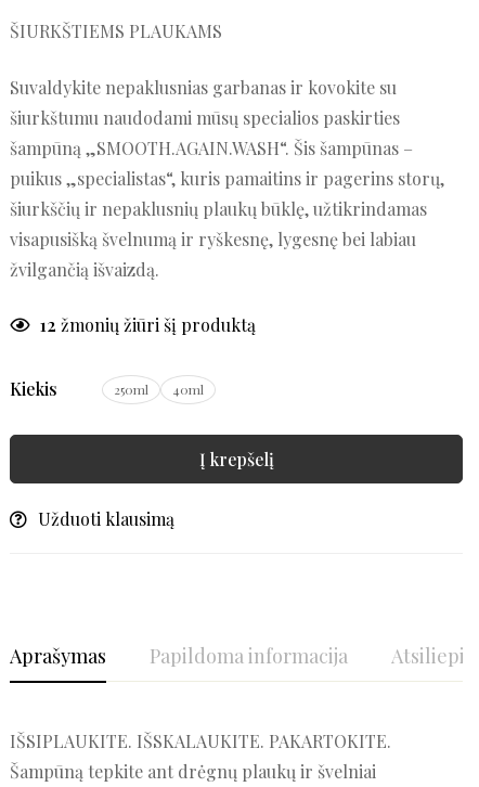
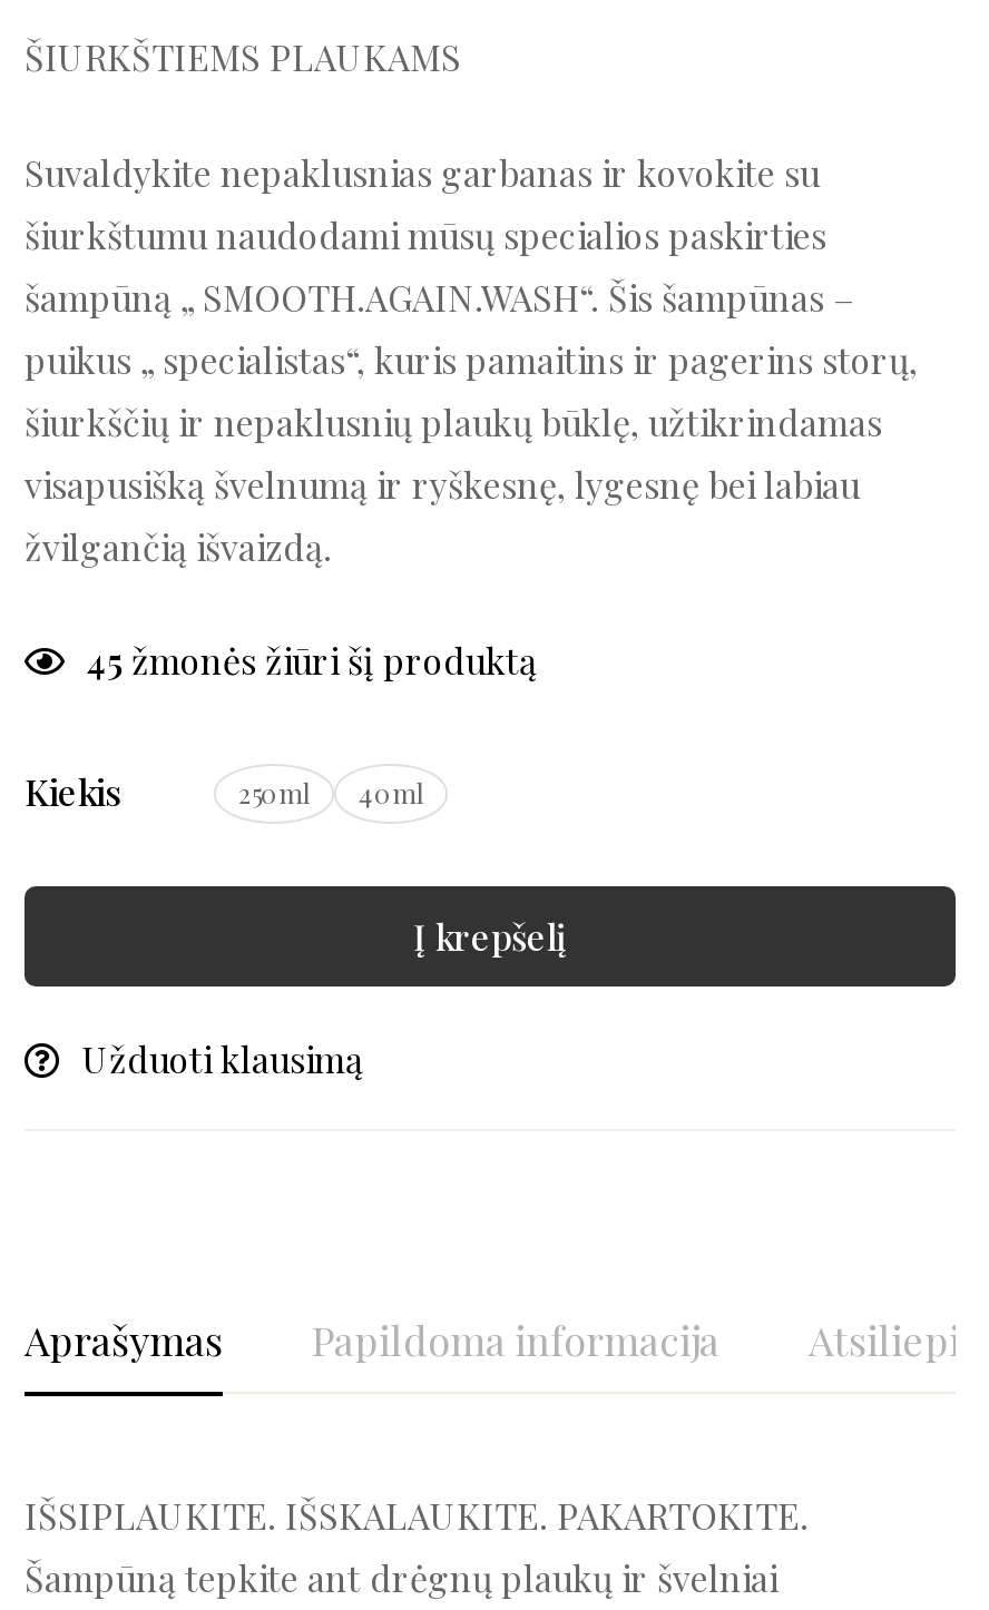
[40,313,256,336] 12 žmonių žiūri šį produktą -> [87,637,537,684] 45 žmonės žiūri šį produktą

